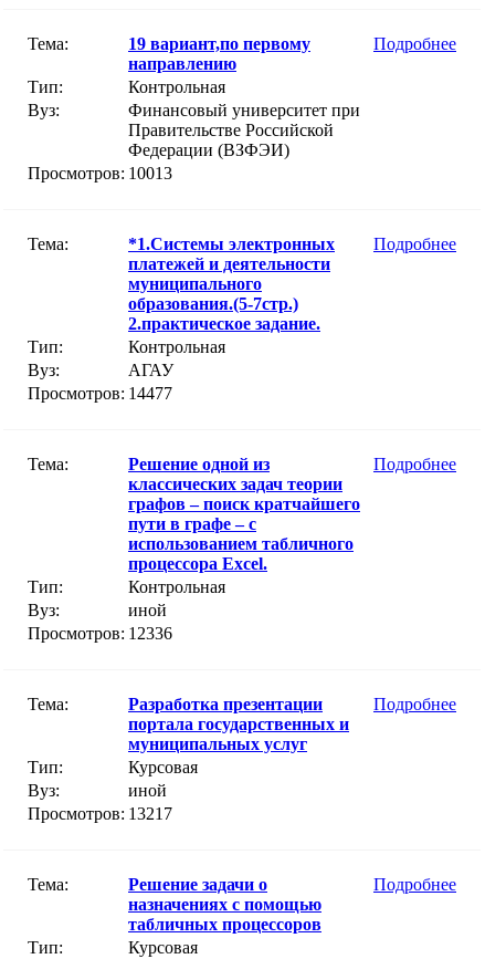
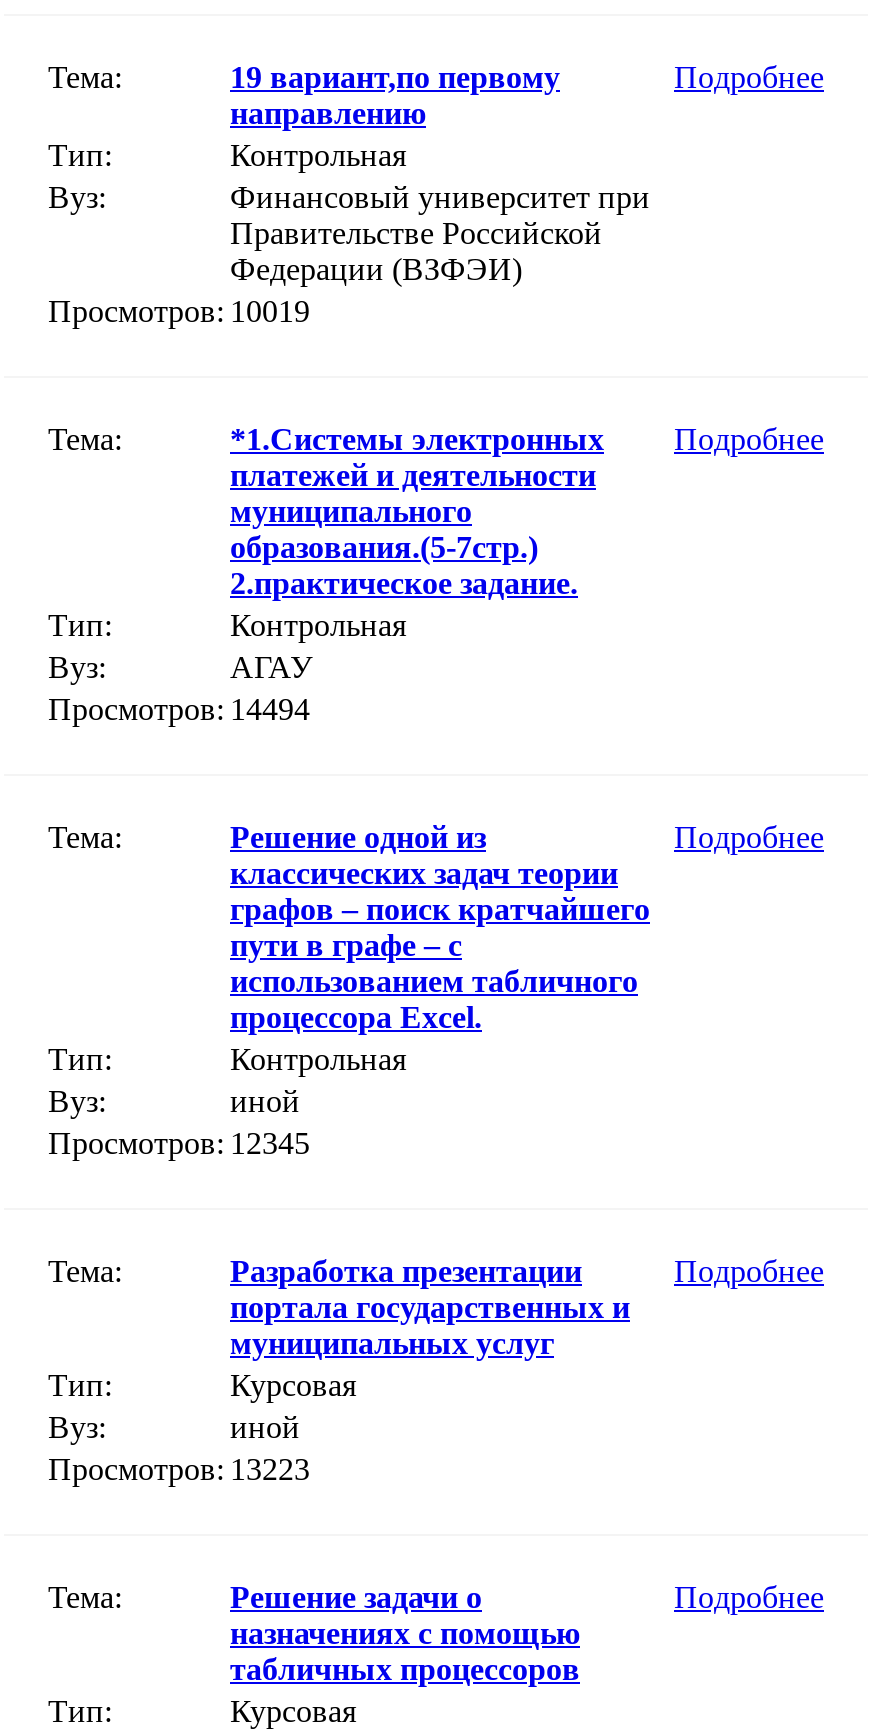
[28,163,172,182] Просмотров: 10013 -> [48,294,310,328] Просмотров: 10019
[28,384,172,402] Просмотров: 14477 -> [48,692,310,726] Просмотров: 14494
[28,624,172,642] Просмотров: 12336 -> [48,1126,310,1160] Просмотров: 12345
[28,804,172,823] Просмотров: 13217 -> [48,1452,310,1486] Просмотров: 13223

